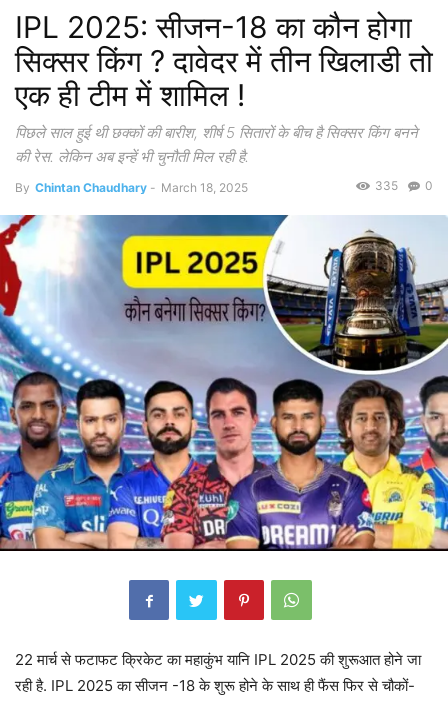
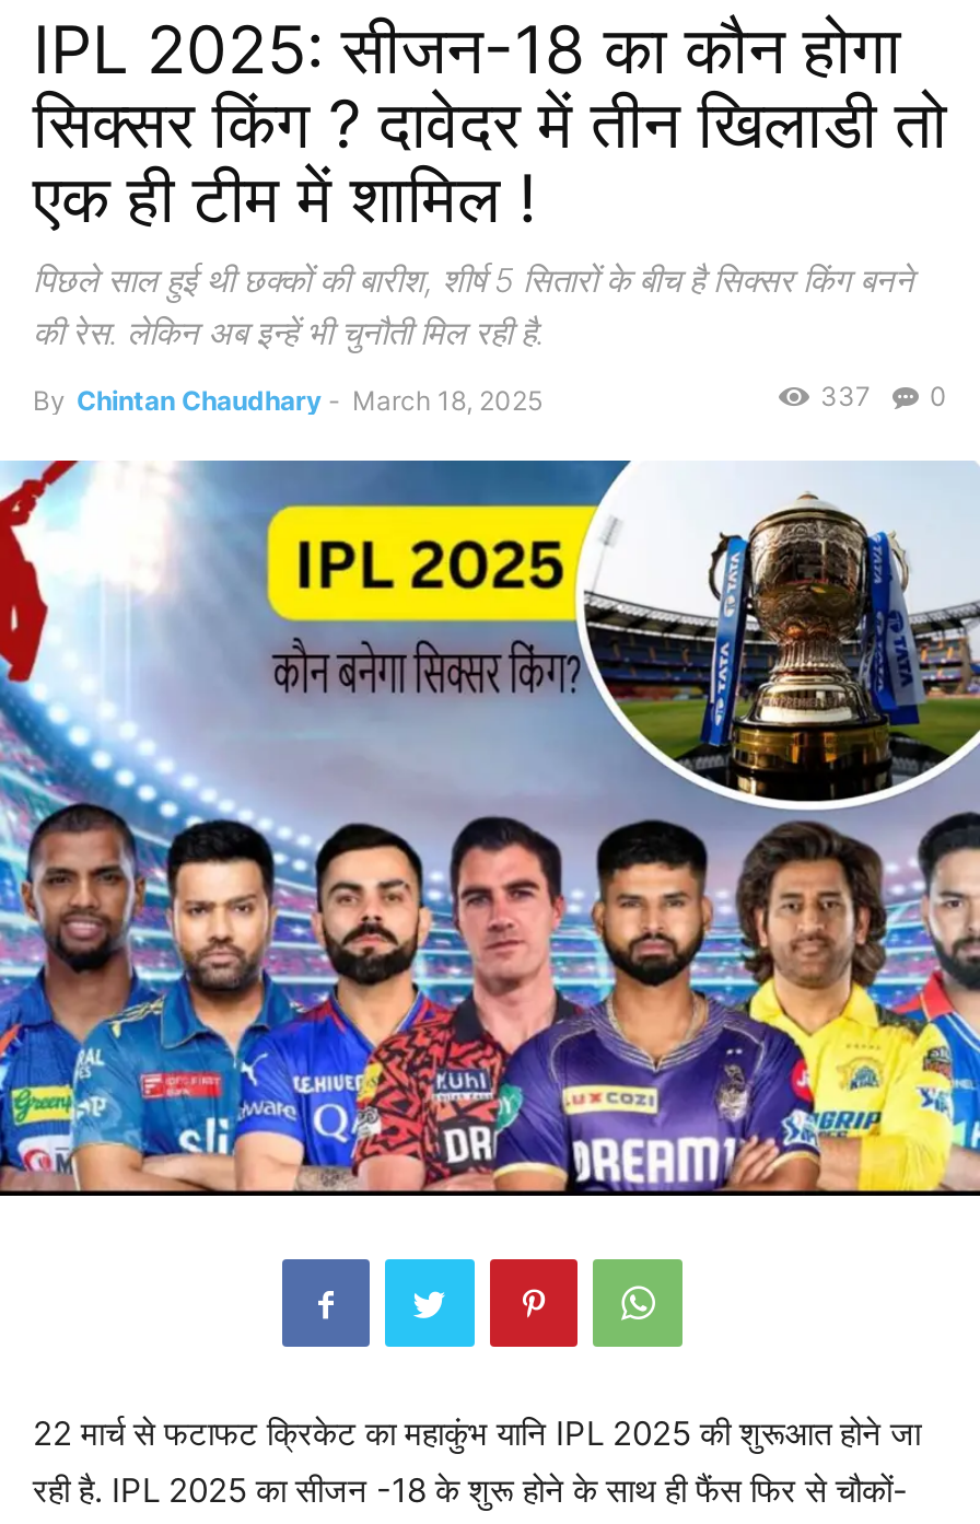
[375,178,433,193] 335 0 -> [820,380,947,412] 337 0

